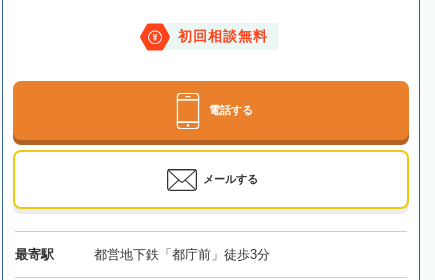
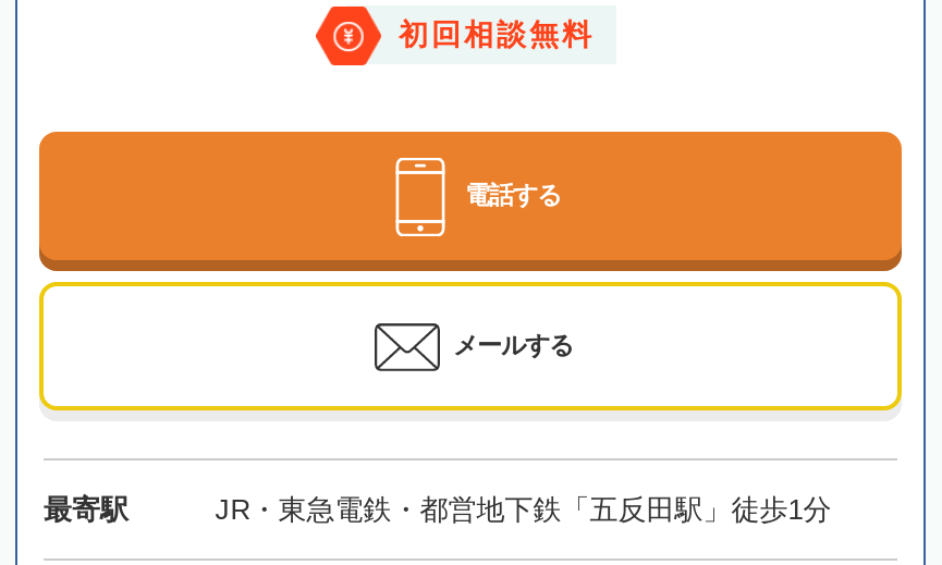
[94,247,270,262] 都営地下鉄「都庁前」徒歩3分 -> [215,494,831,526] JR・東急電鉄・都営地下鉄「五反田駅」徒歩1分

